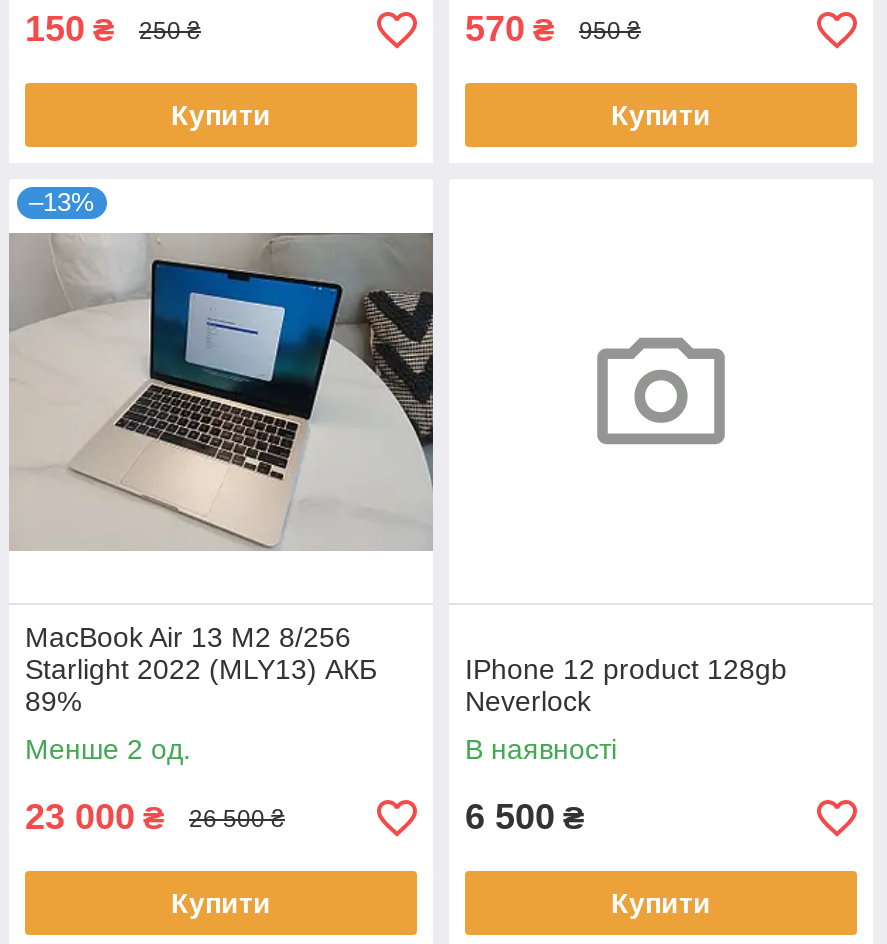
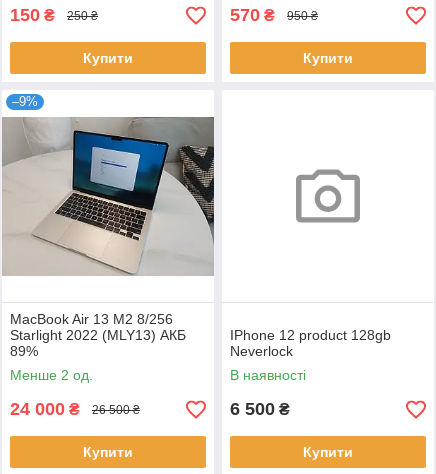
[29,187,95,217] –13% -> [12,94,38,109] –9%
[25,797,165,837] 23 000 ₴ -> [10,399,80,419] 24 000 ₴

